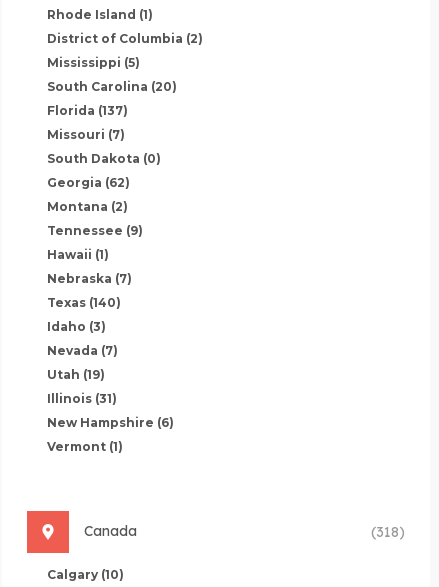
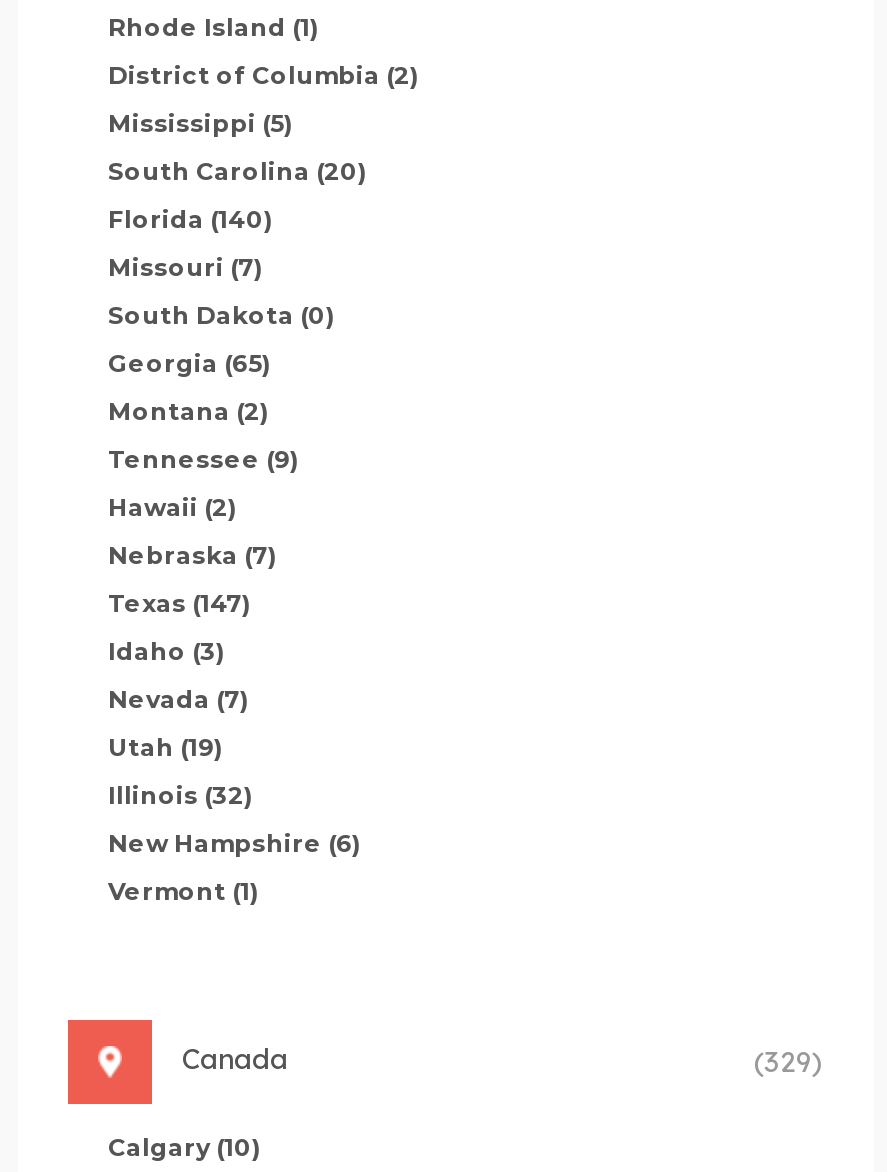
[47,103,128,118] Florida (137) -> [108,203,274,233] Florida (140)
[47,175,130,190] Georgia (62) -> [108,347,272,377] Georgia (65)
[47,247,109,262] Hawaii (1) -> [108,491,238,521] Hawaii (2)
[47,295,121,310] Texas (140) -> [108,587,252,617] Texas (147)
[47,391,117,406] Illinois (31) -> [108,779,254,809] Illinois (32)
[371,523,405,541] (318) -> [754,1043,824,1079] (329)

